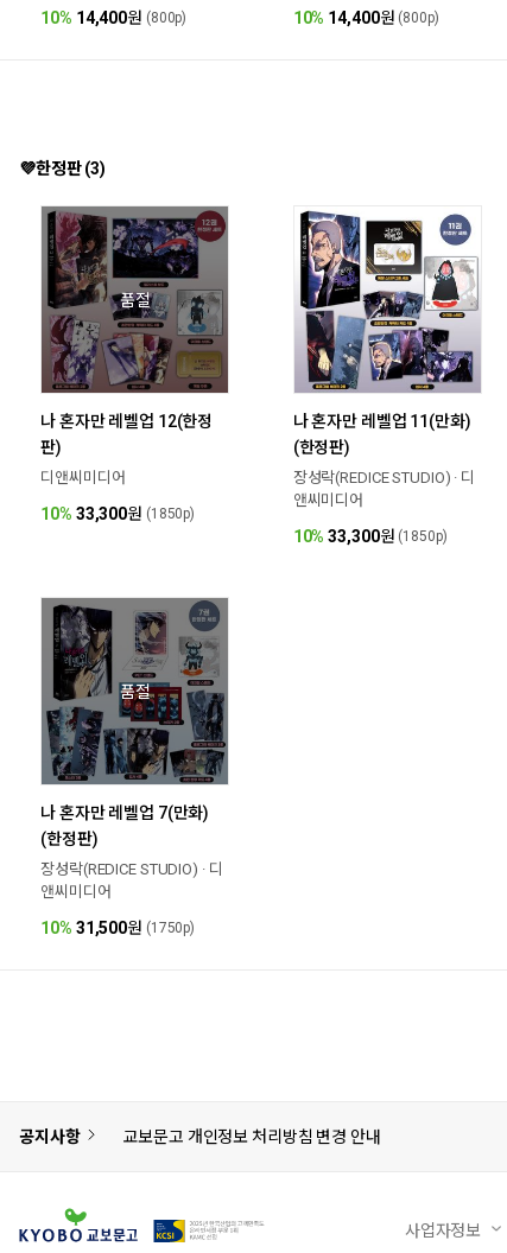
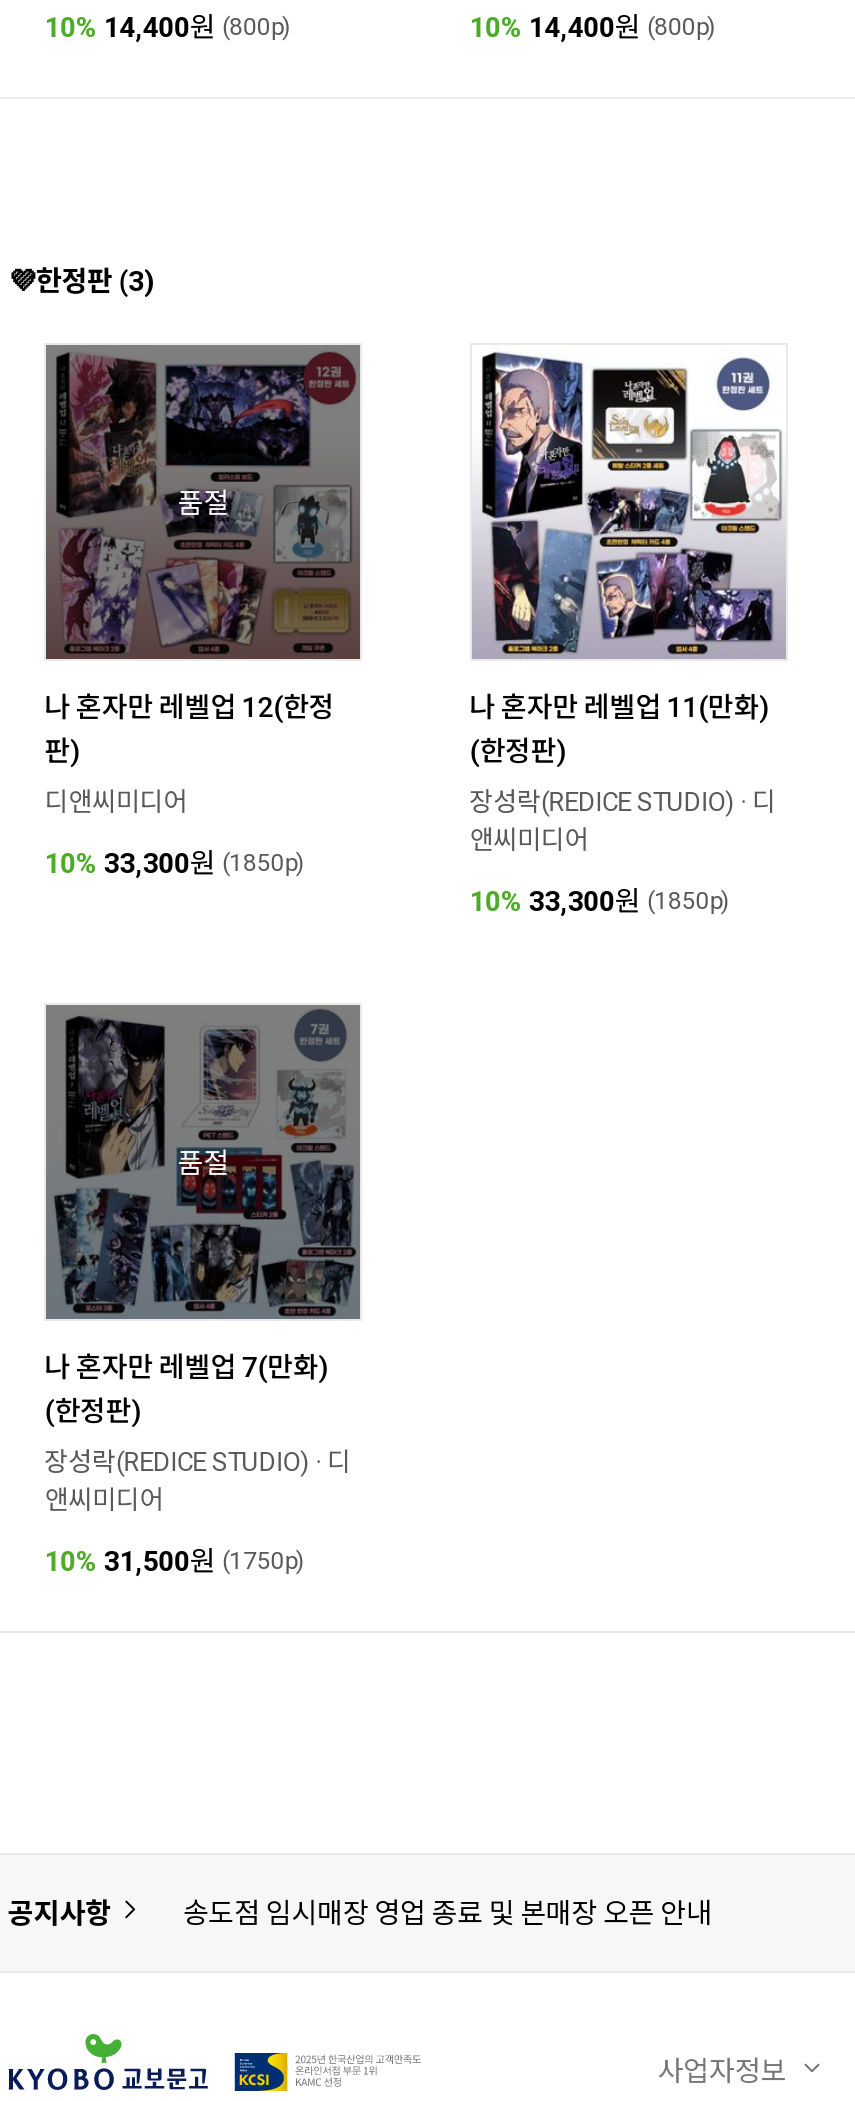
[123,1127,381,1146] 교보문고 개인정보 처리방침 변경 안내 -> [183,1897,712,1929] 송도점 임시매장 영업 종료 및 본매장 오픈 안내

